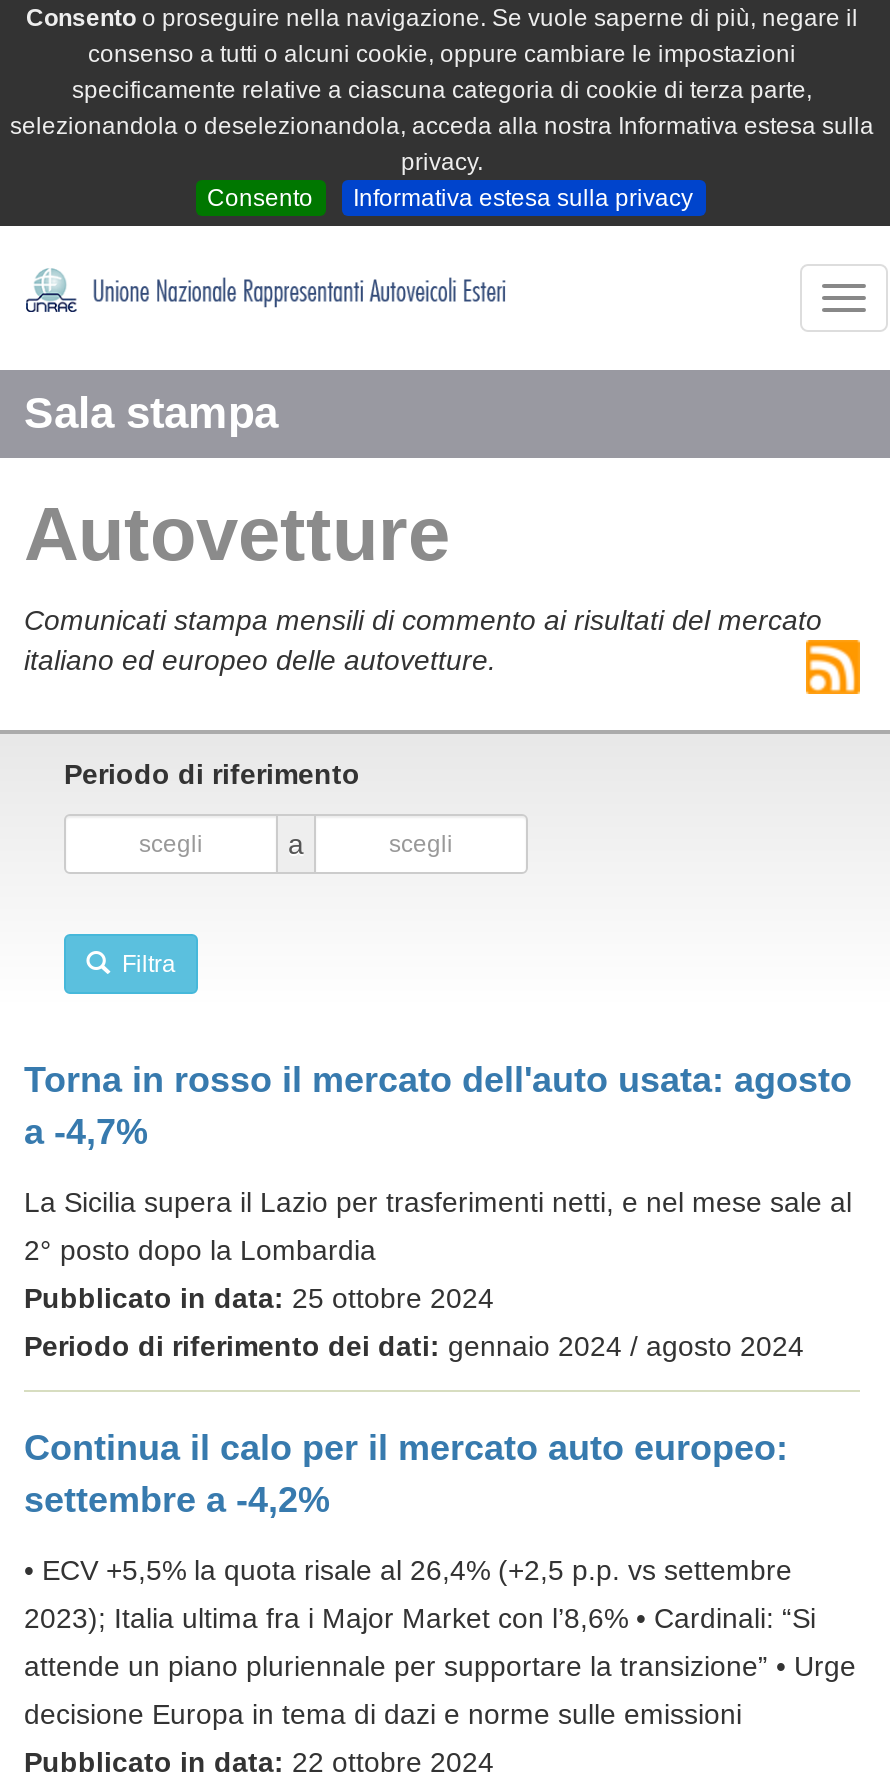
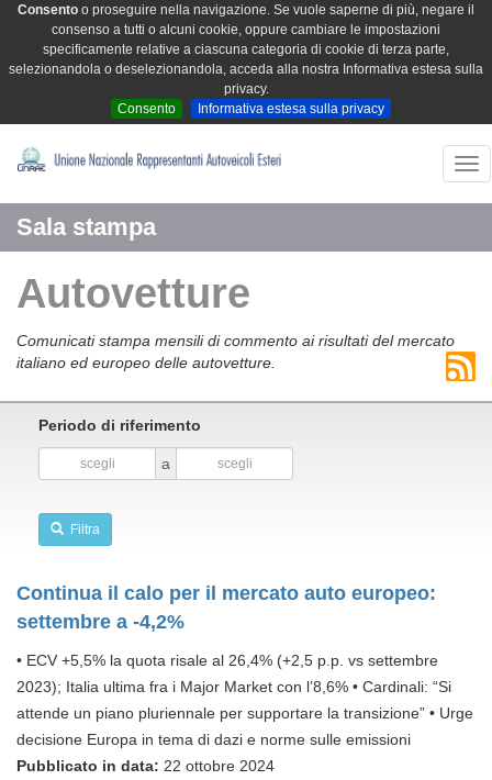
[24,1060,852,1362] Torna in rosso il mercato dell'auto usata: agosto | a -4,7% | La Sicilia supera il Lazio per trasferimenti netti, e nel mese sale al | 2° posto dopo la Lombardia | Pubblicato in data: 25 ottobre 2024 | Periodo di riferimento dei dati: gennaio 2024 / agosto 2024 -> none

